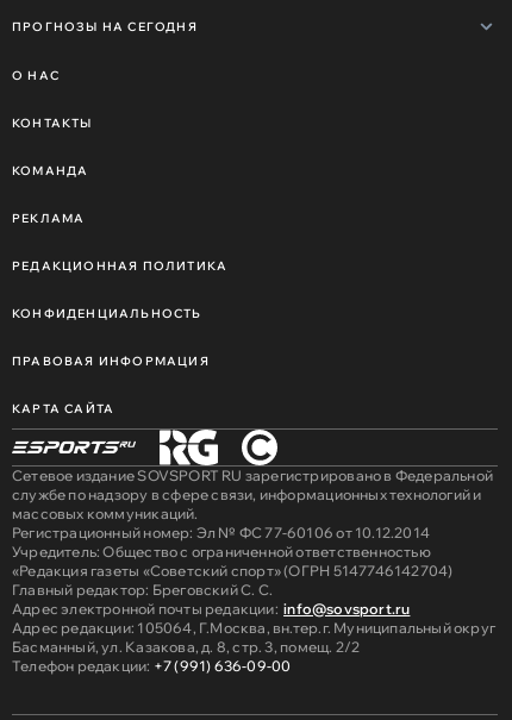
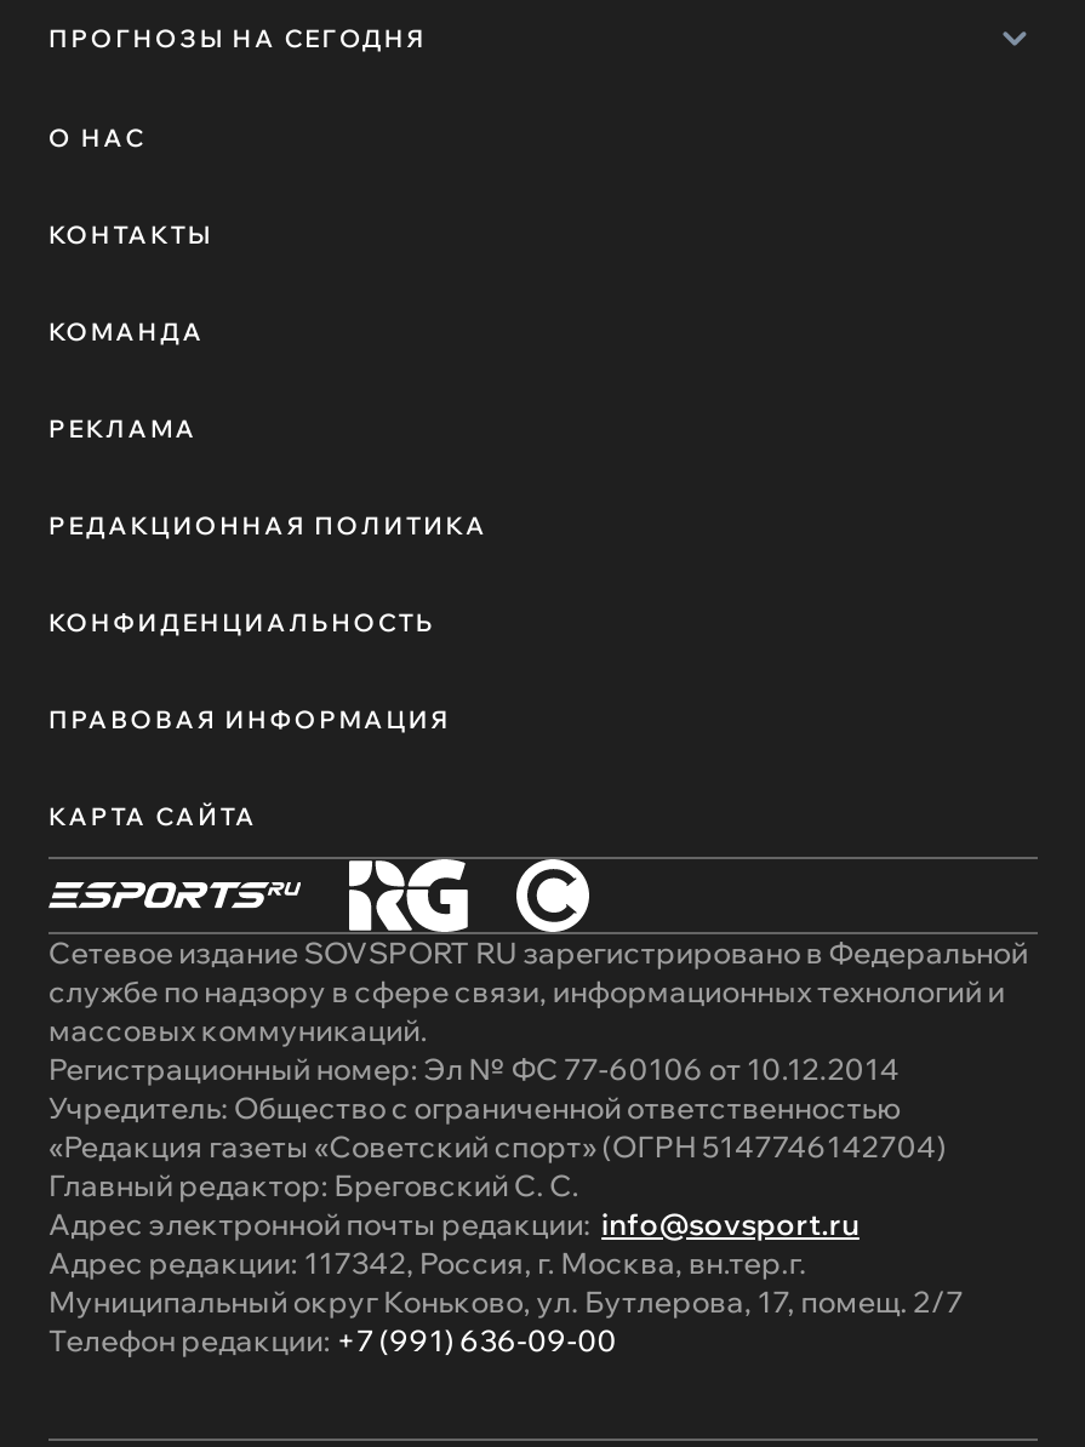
[12,619,495,656] Адрес редакции: 105064, Г.Москва, вн.тер.г. Муниципальный округ | Басманный, ул. Казакова, д. 8, стр. 3, помещ. 2/2 -> [48,1245,963,1320] Адрес редакции: 117342, Россия, г. Москва, вн.тер.г. | Муниципальный округ Коньково, ул. Бутлерова, 17, помещ. 2/7

